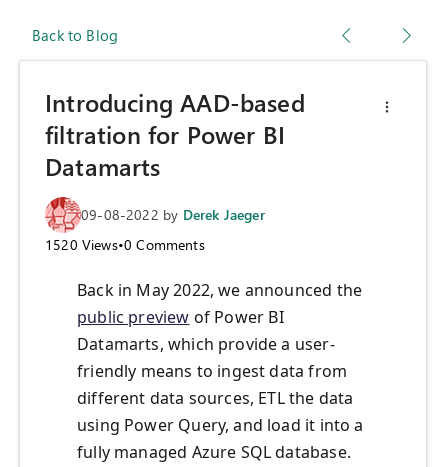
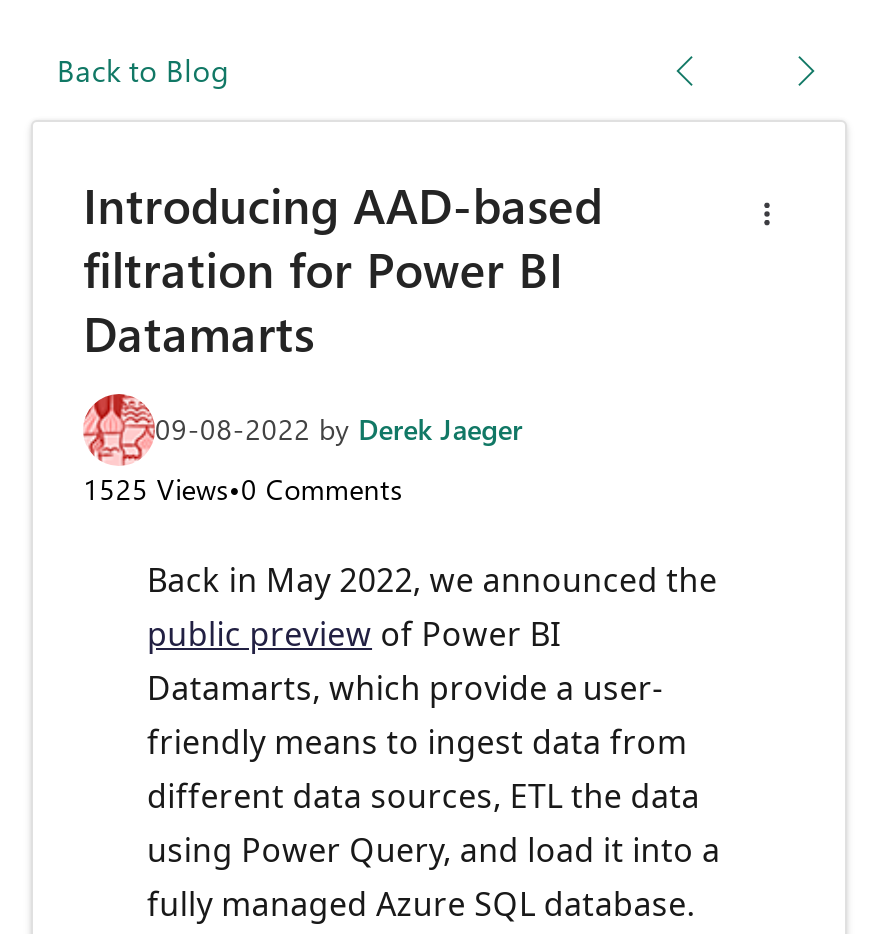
[45,235,205,254] 1520 Views•0 Comments -> [83,471,403,509] 1525 Views•0 Comments

